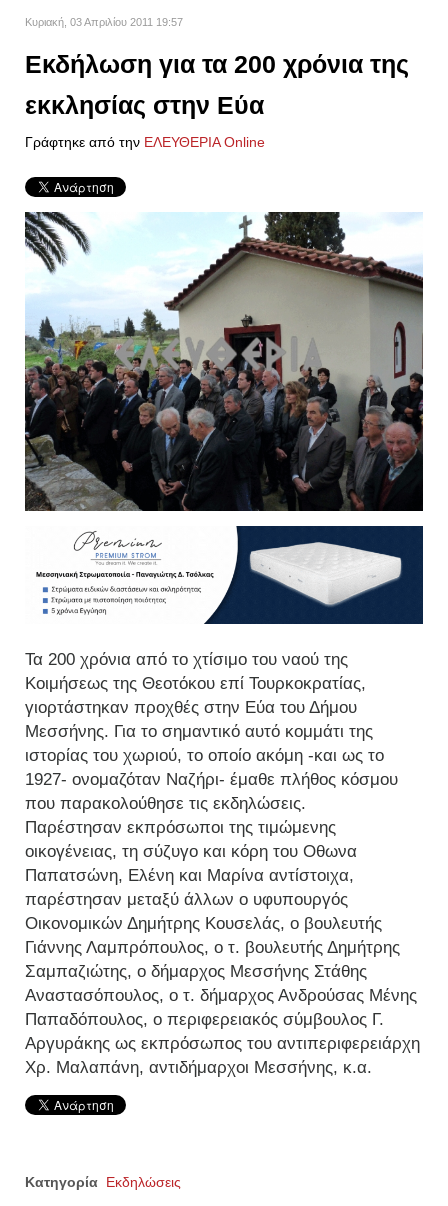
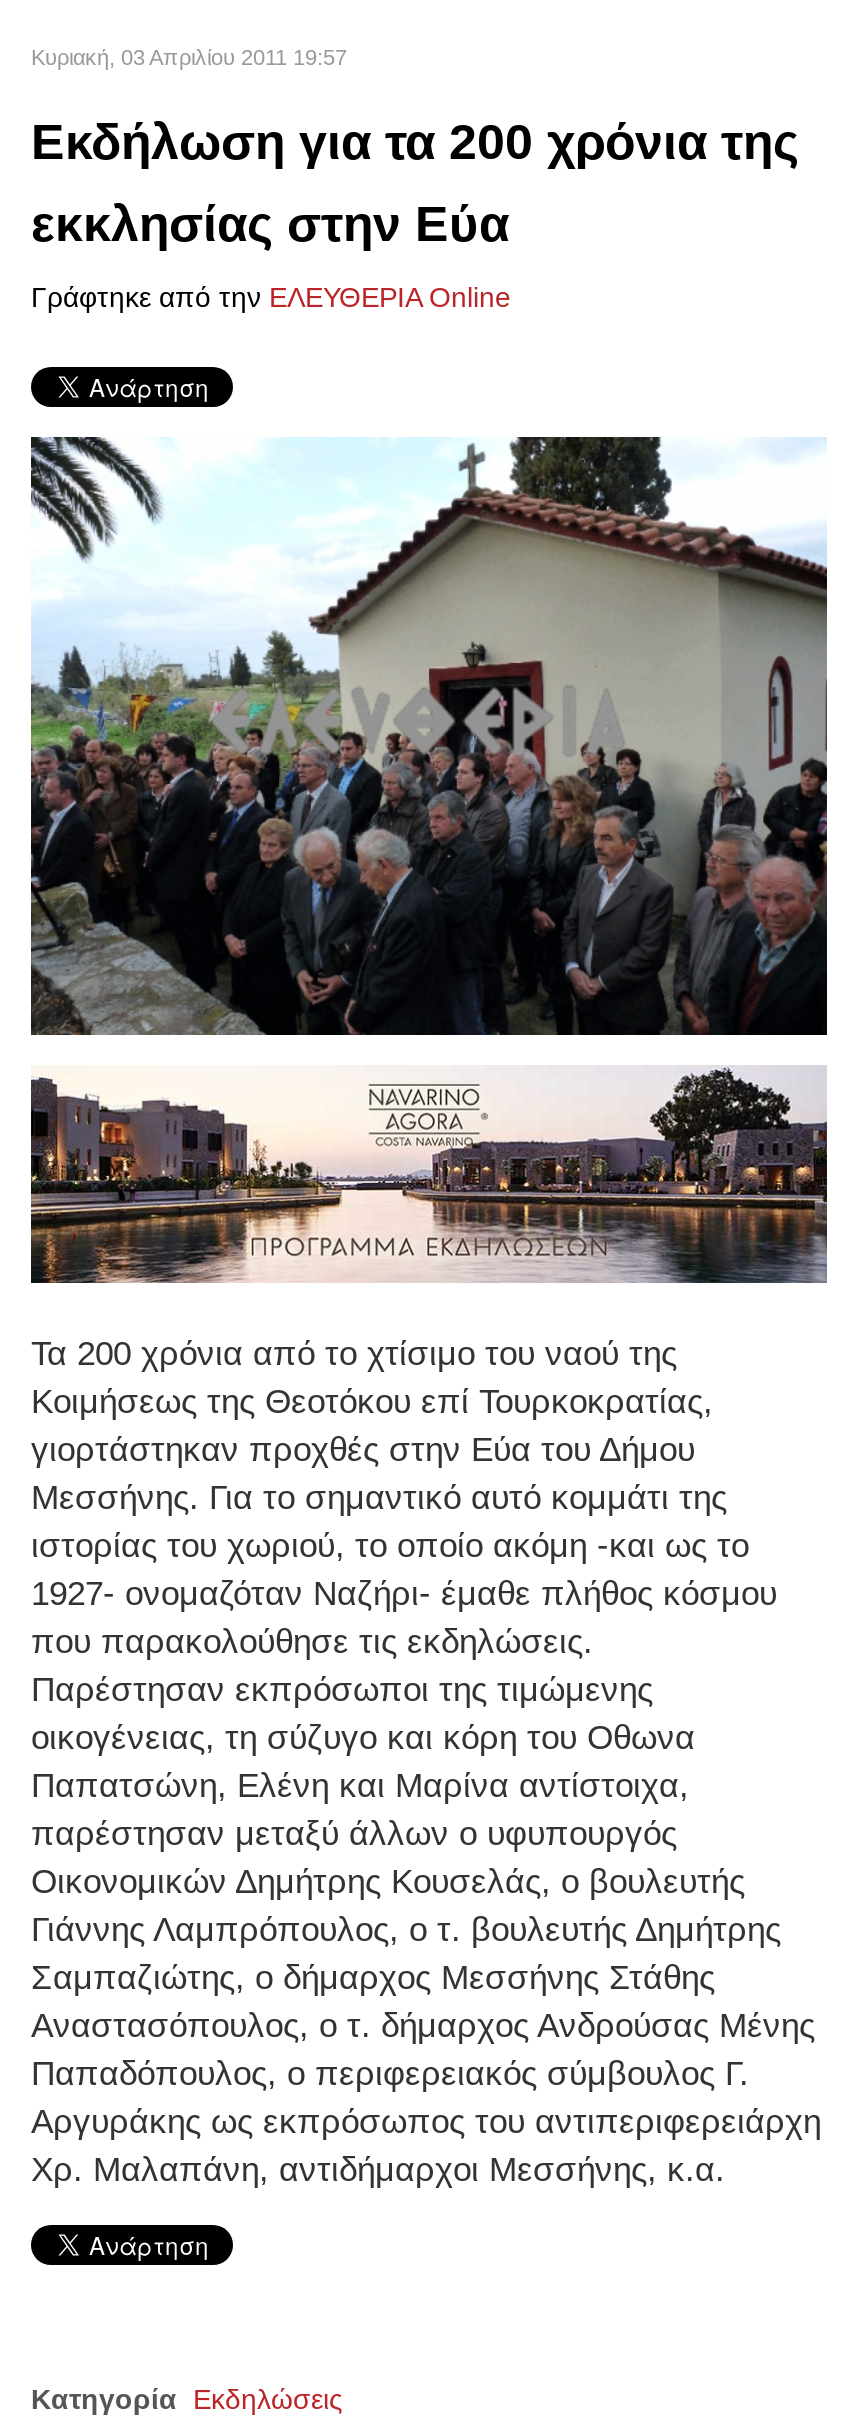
[25,525,424,625] [image] -> [29,1065,827,1285] [image]

